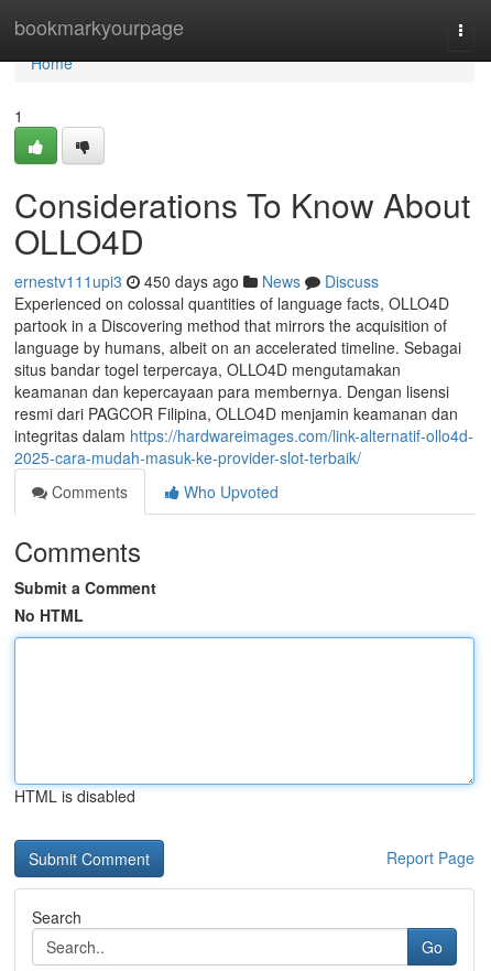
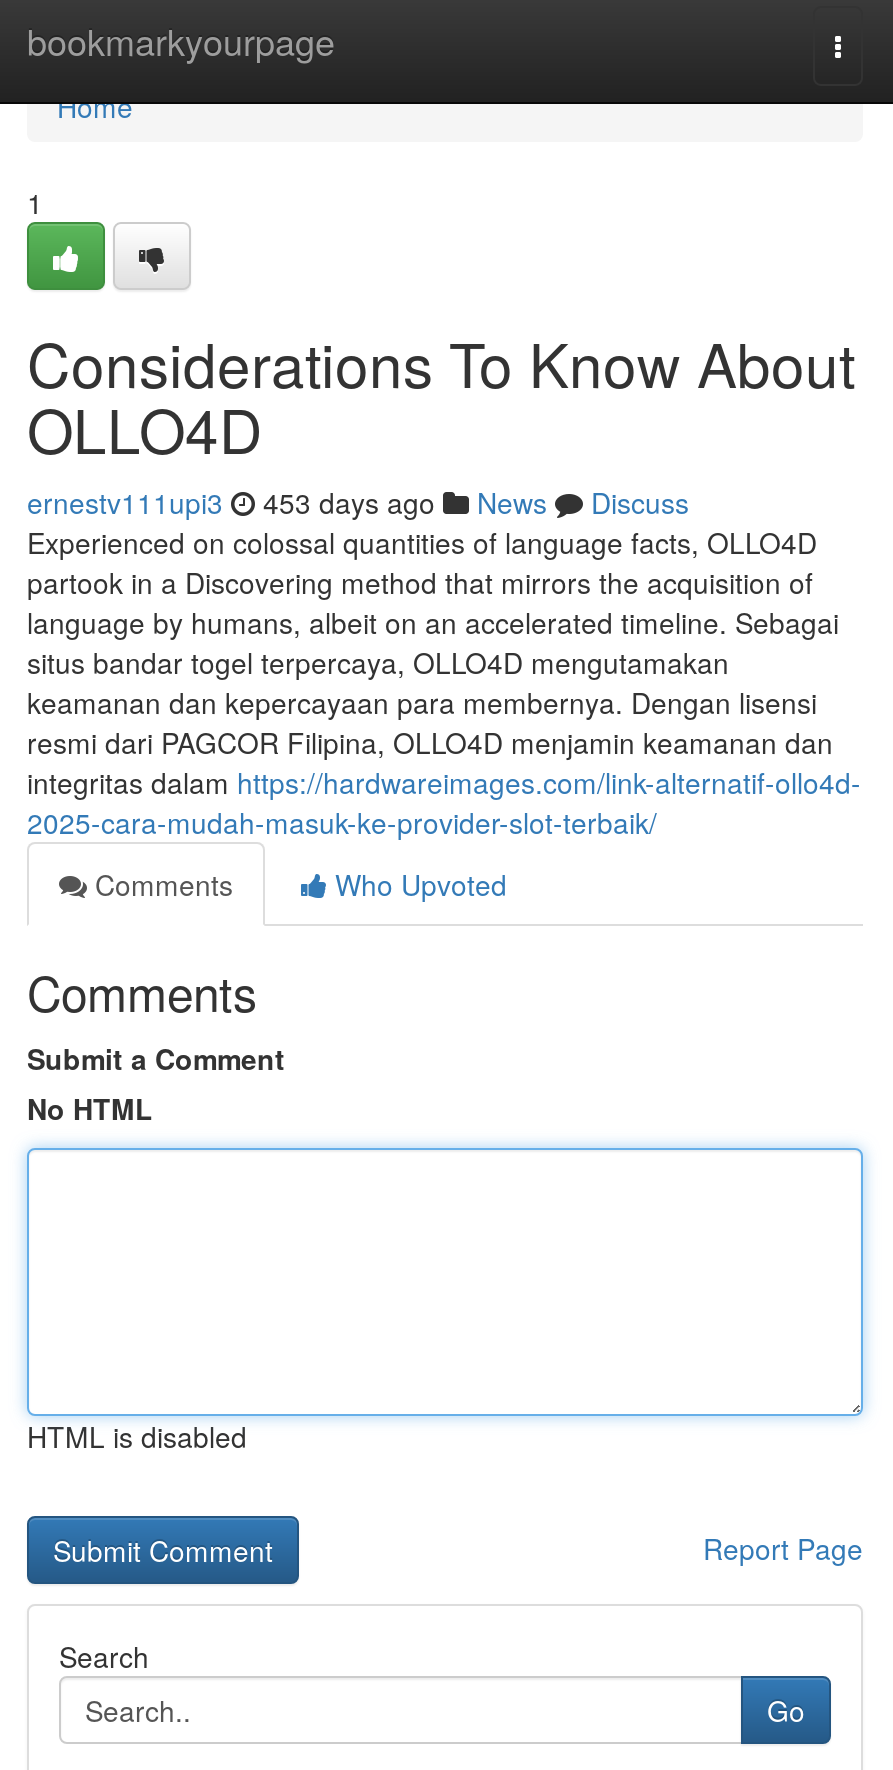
[14,270,379,292] ernestv111upi3 450 days ago News Discuss -> [27,482,689,522] ernestv111upi3 453 days ago News Discuss

